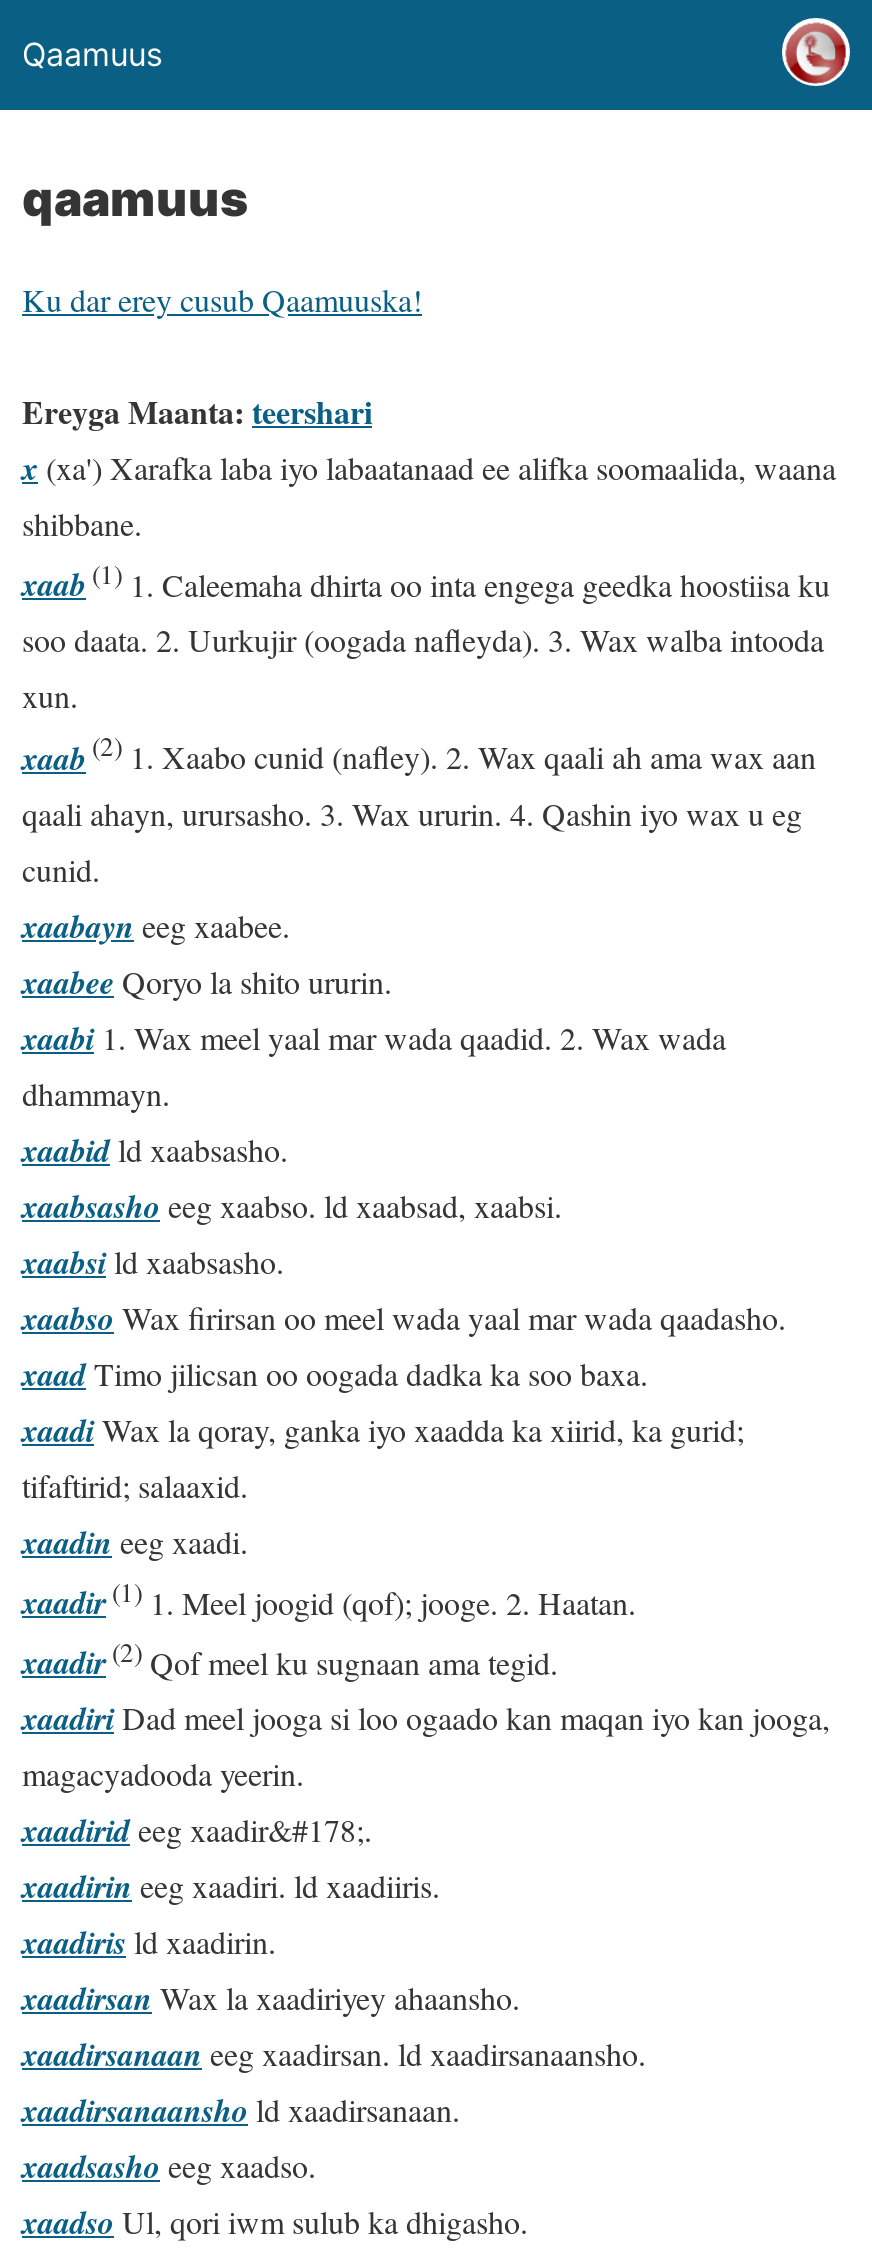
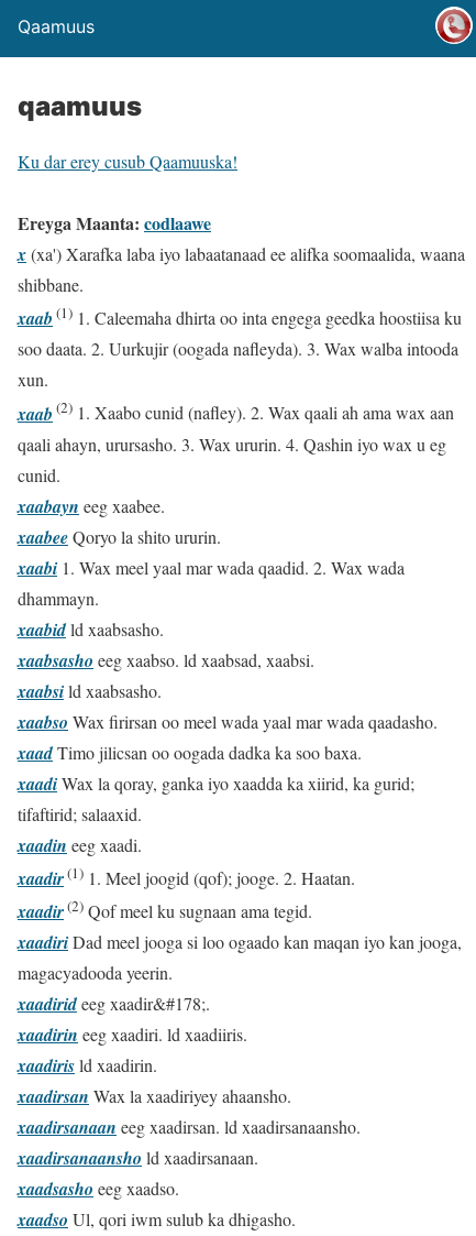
[22,388,372,434] Ereyga Maanta: teershari -> [18,210,211,236] Ereyga Maanta: codlaawe

